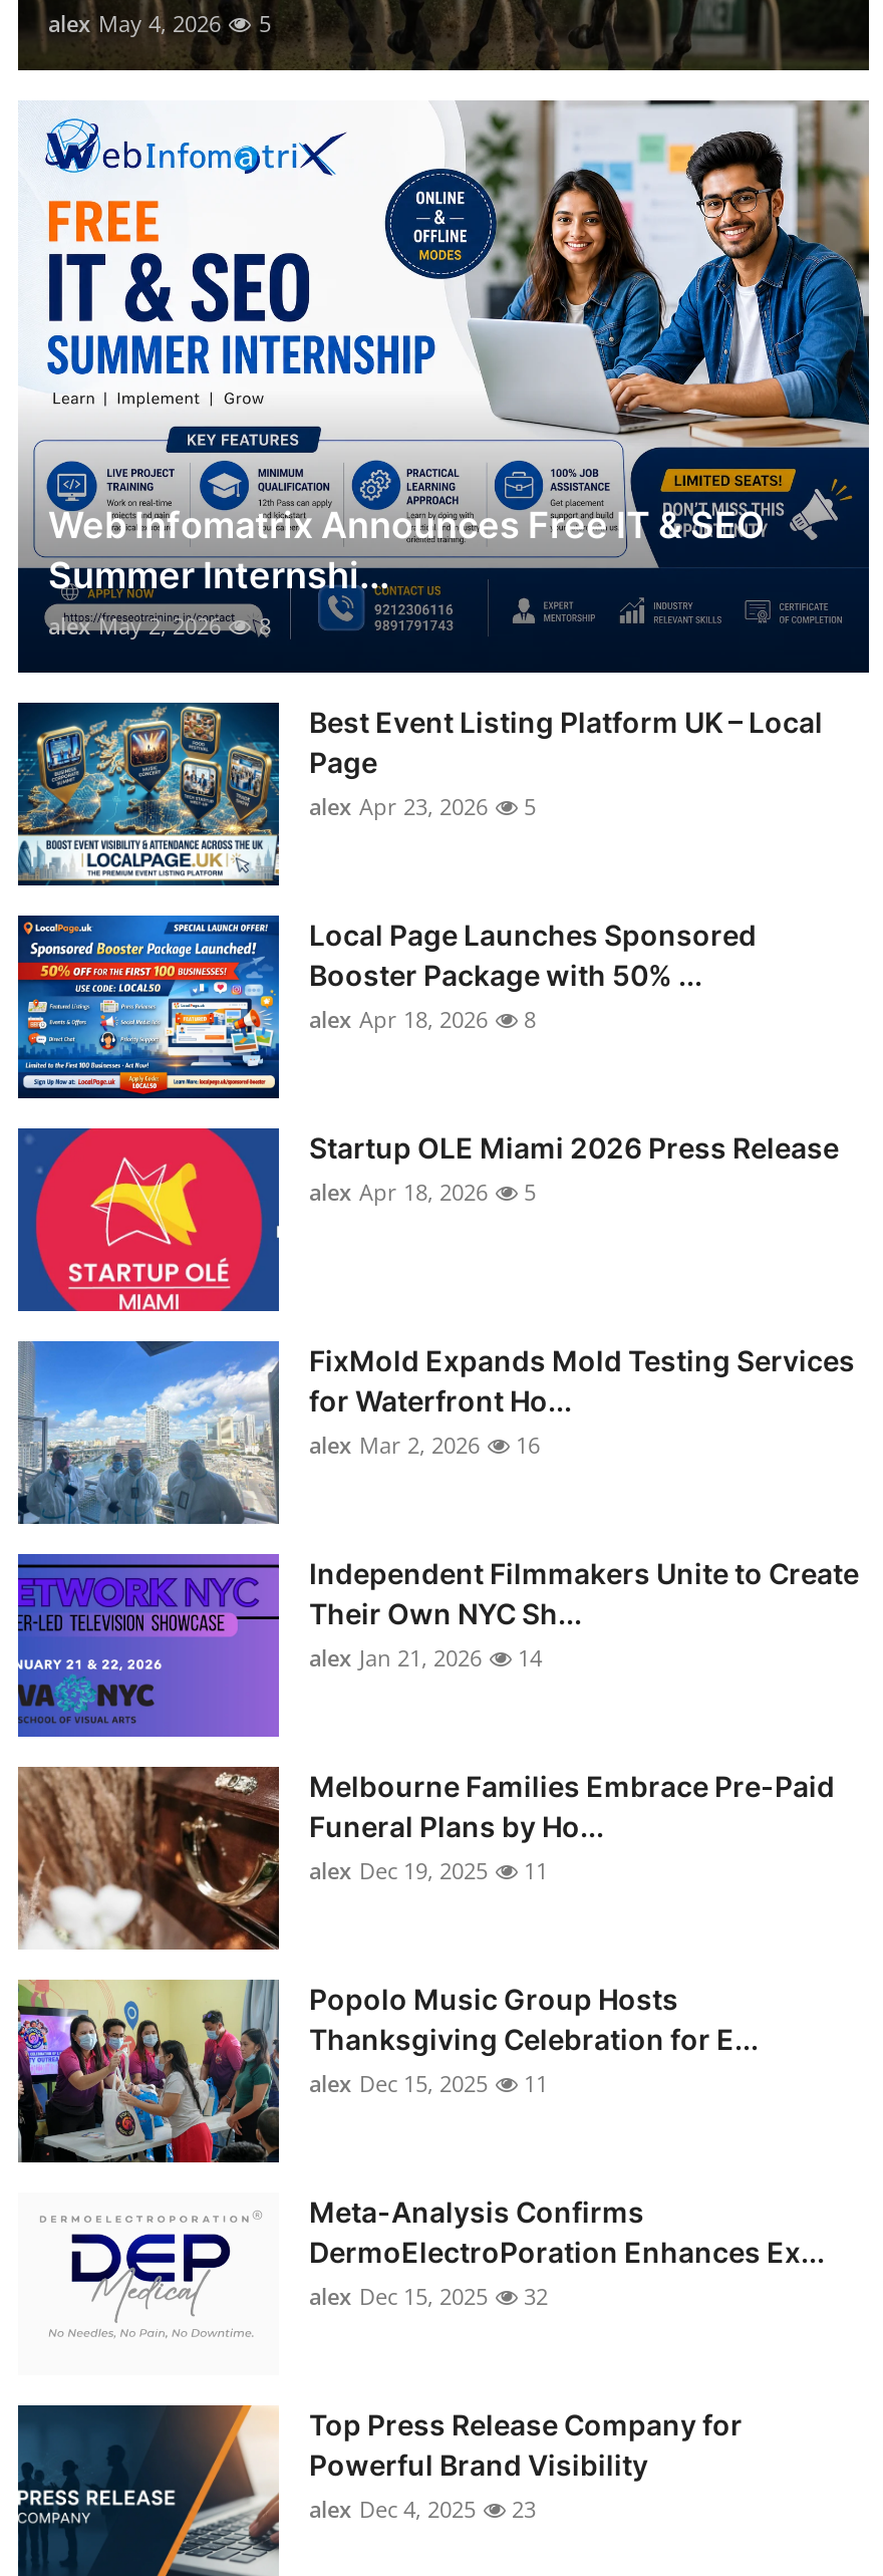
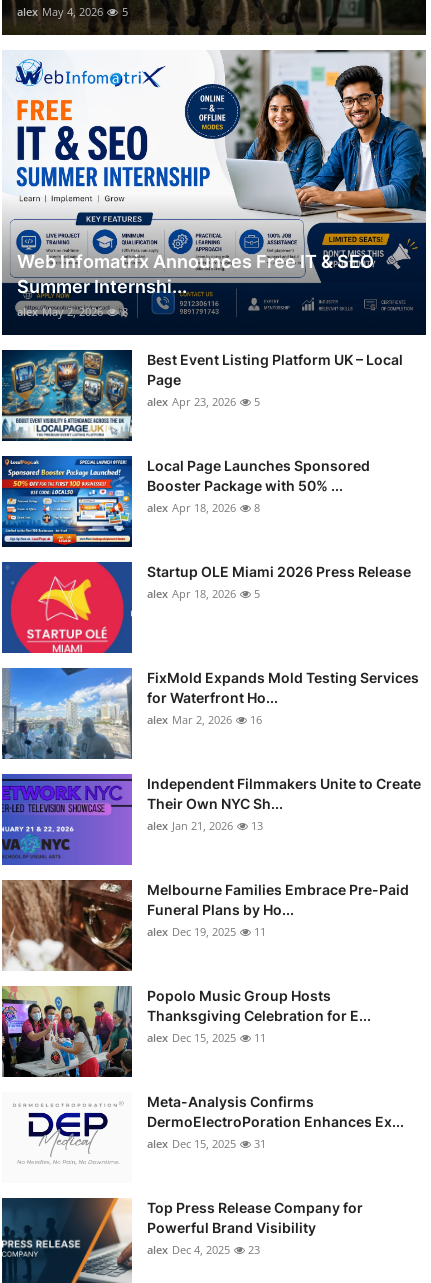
[309,1642,542,1672] alex Jan 21, 2026 14 -> [147,818,263,833] alex Jan 21, 2026 13
[309,2281,548,2311] alex Dec 15, 2025 32 -> [147,1136,266,1151] alex Dec 15, 2025 31

